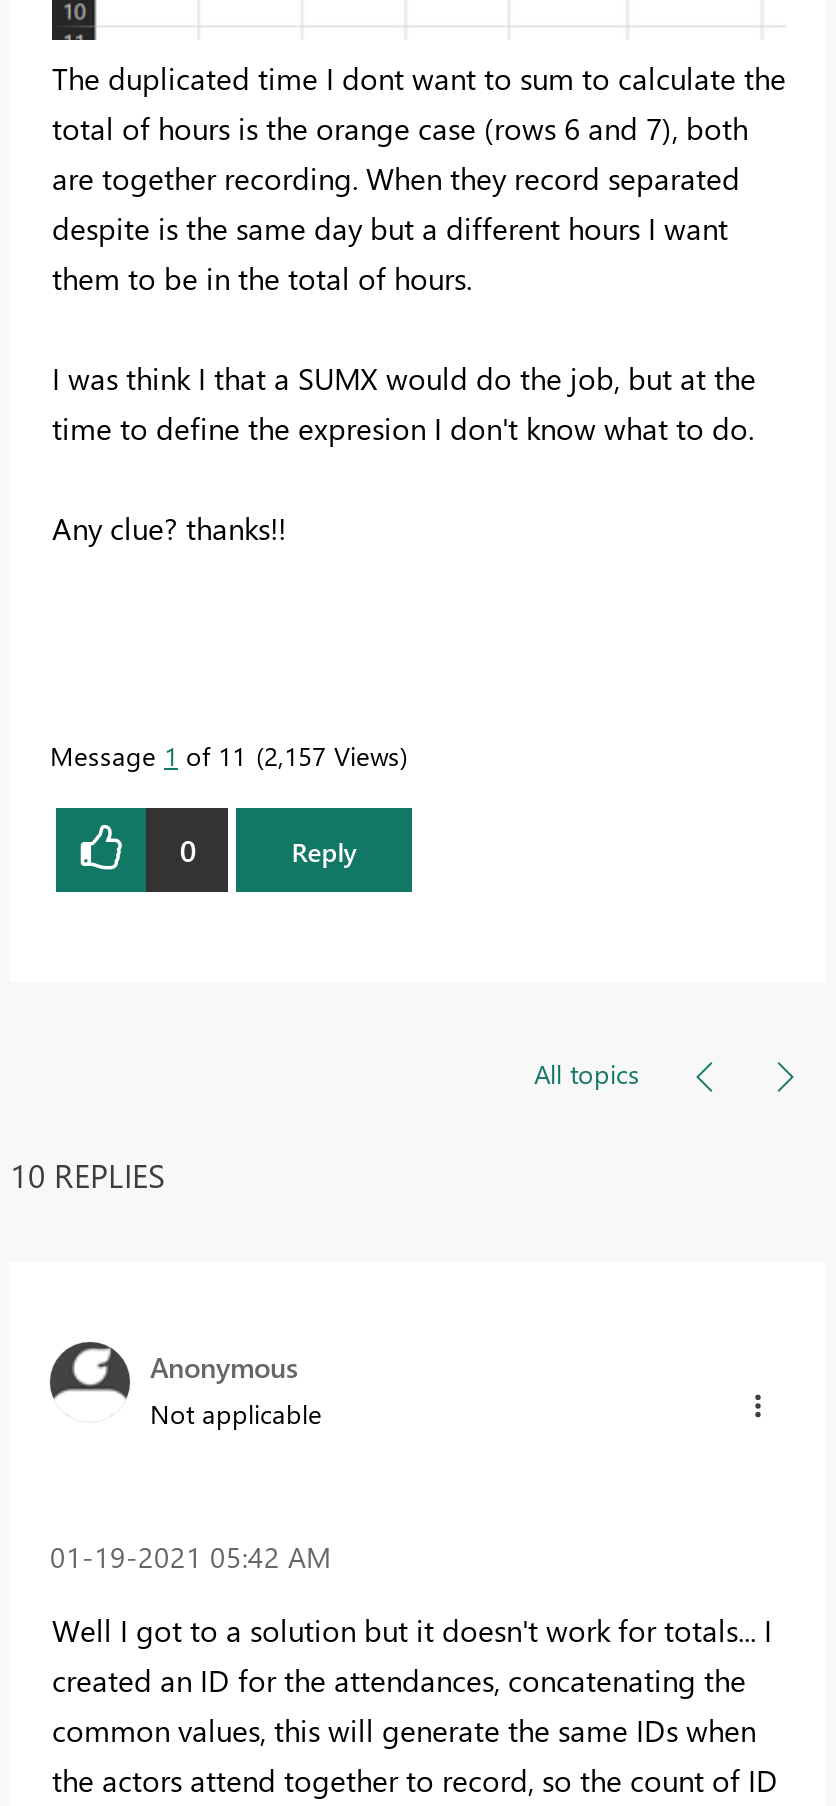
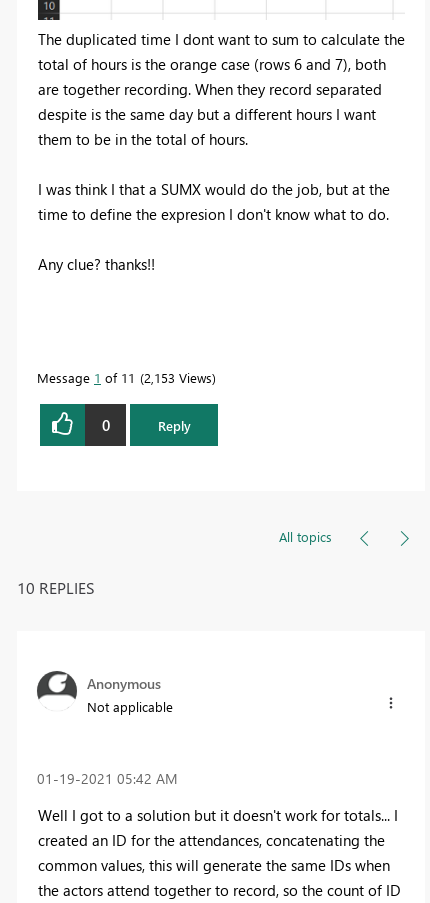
[50,738,400,772] Message 1 of 11 2,157 Views -> [37,369,212,386] Message 1 of 11 2,153 Views

